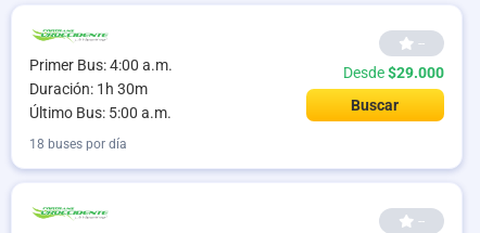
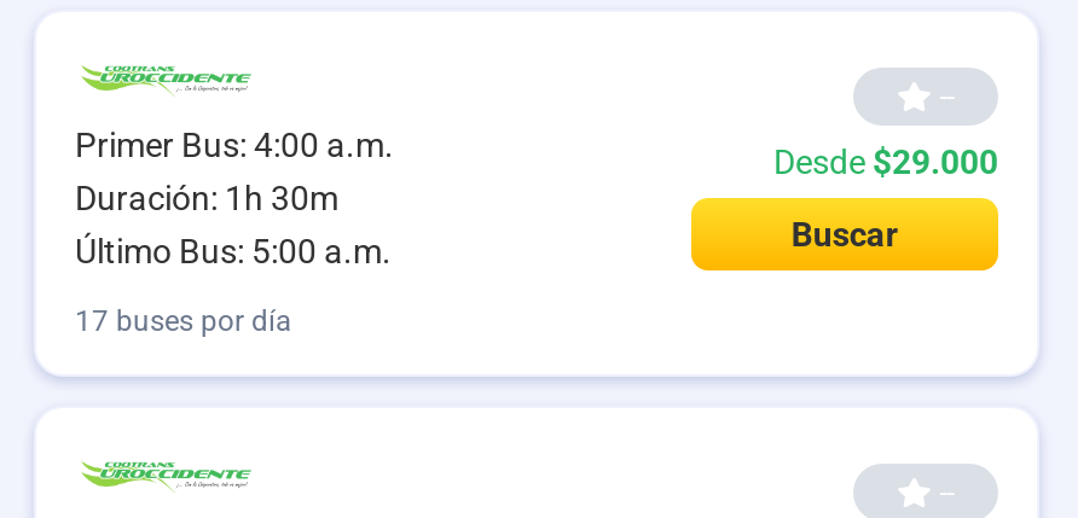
[29,137,127,152] 18 buses por día -> [75,303,292,337] 17 buses por día

